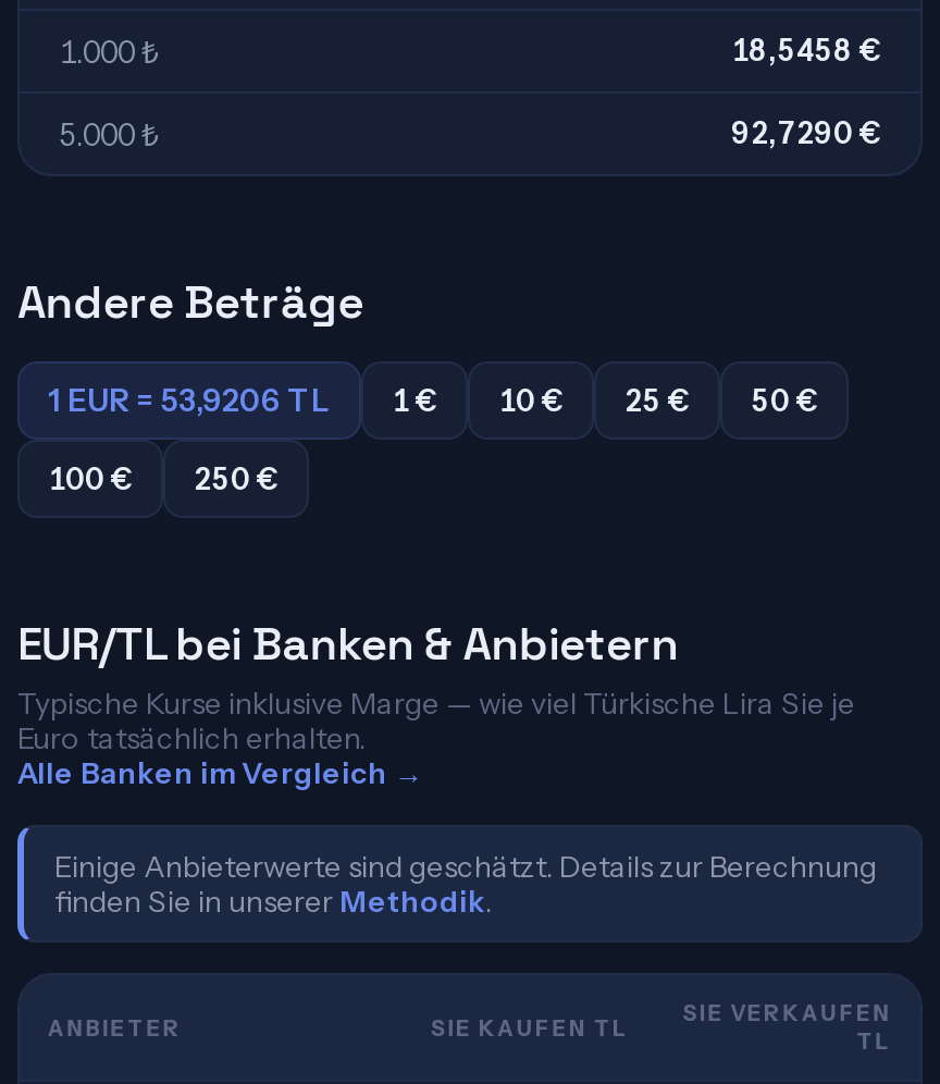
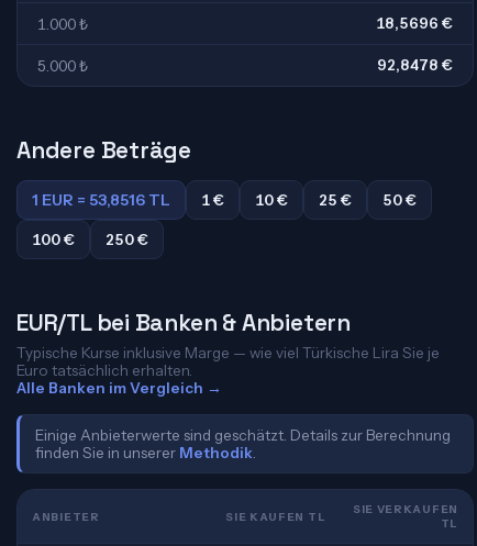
[731,30,881,70] 18,5458 € -> [376,13,453,33] 18,5696 €
[731,113,881,152] 92,7290 € -> [377,55,453,75] 92,8478 €
[48,381,818,420] 1 EUR = 53,9206 TL 1 € 10 € 25 € 50 € -> [32,190,417,210] 1 EUR = 53,8516 TL 1 € 10 € 25 € 50 €

